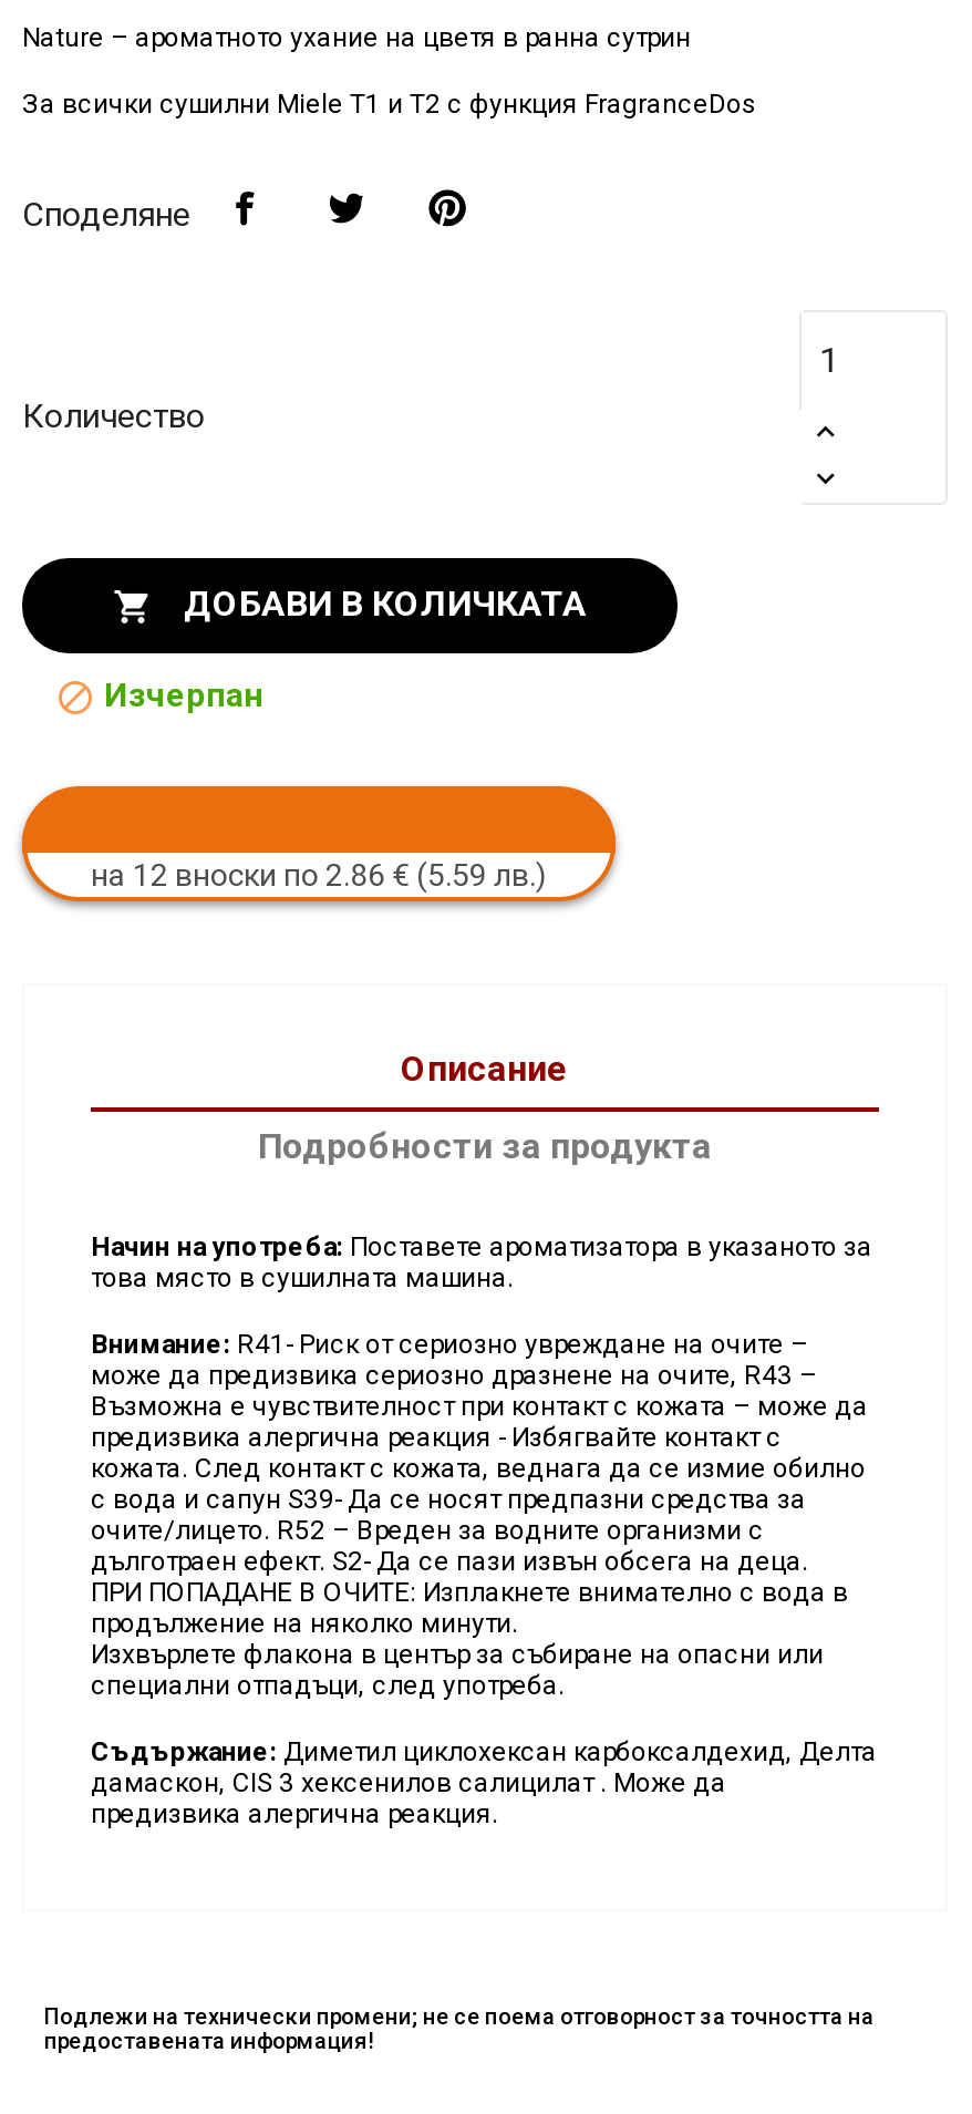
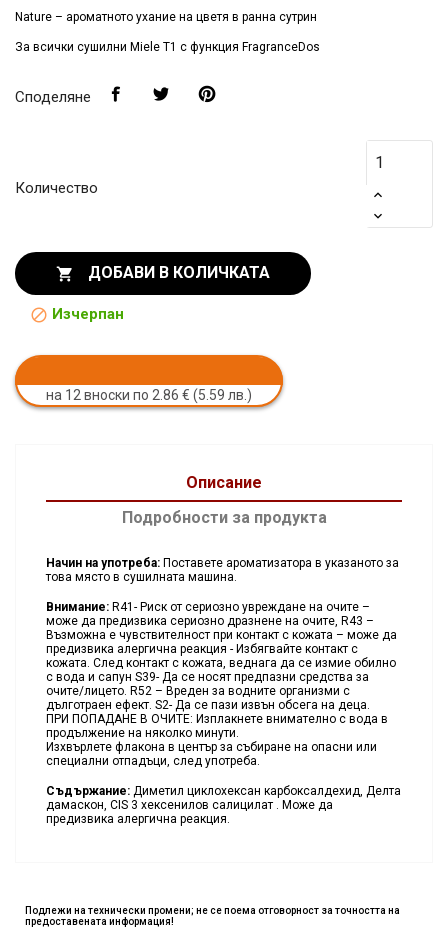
[22,89,764,120] За всички сушилни Miele T1 и T2 с функция FragranceDos -> [15,40,323,54] За всички сушилни Miele T1 с функция FragranceDos

